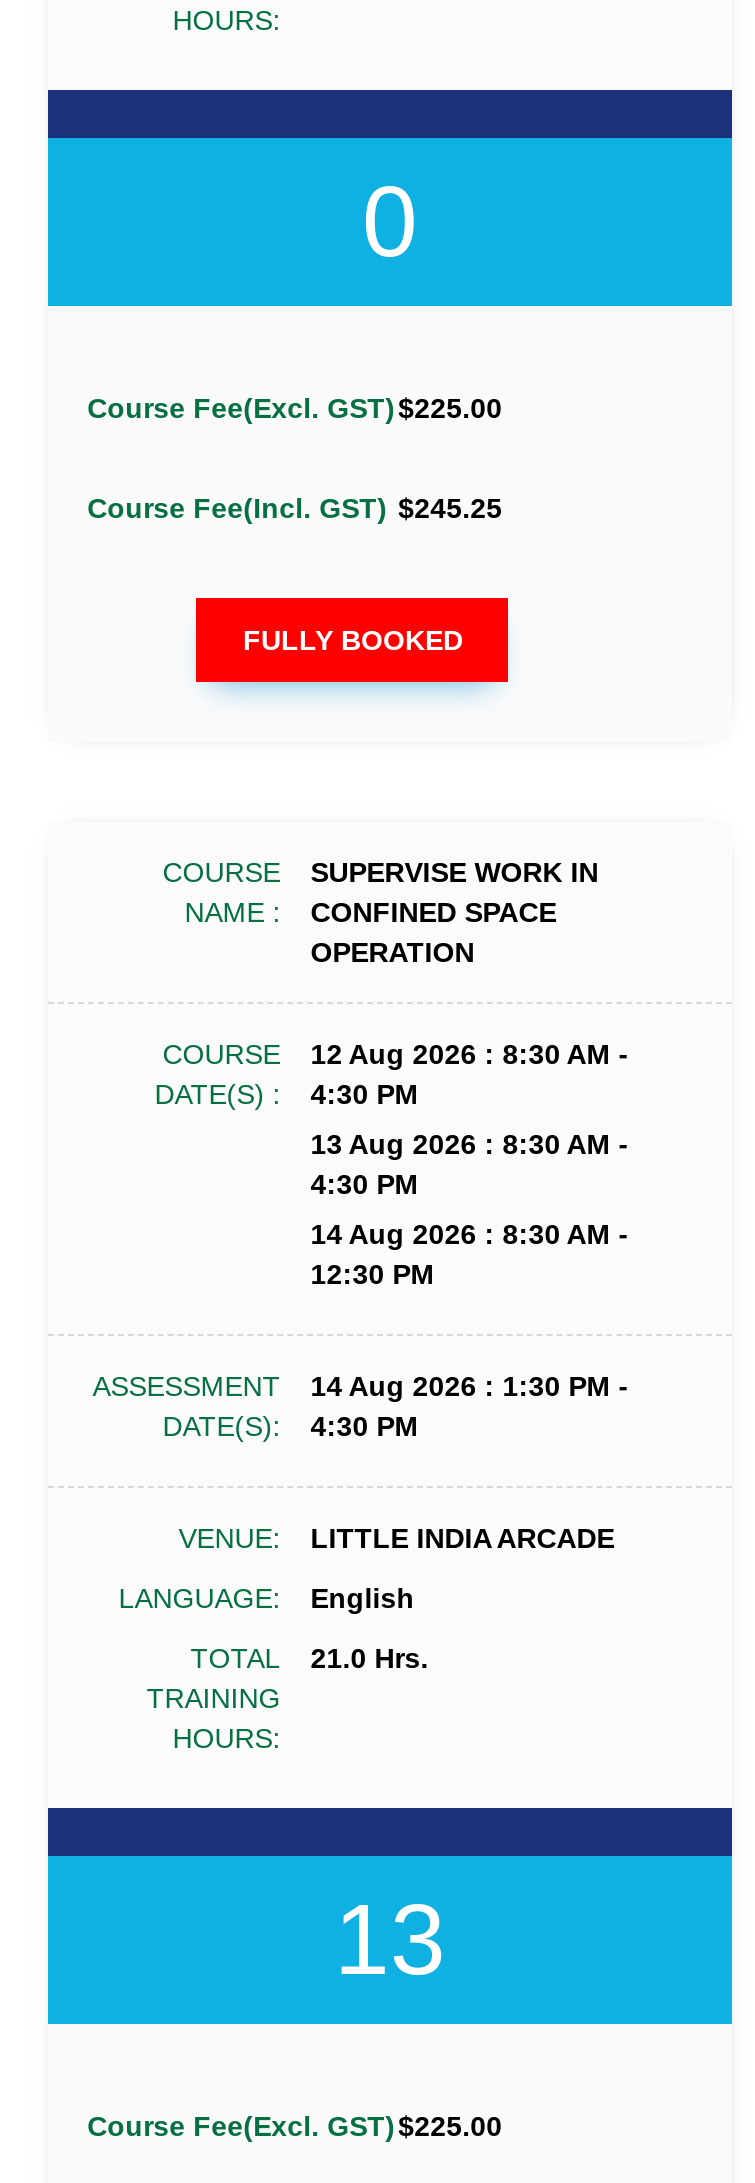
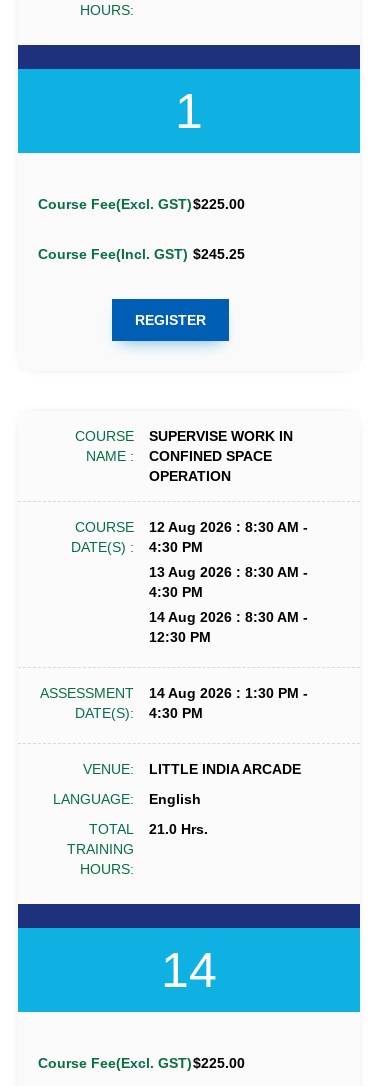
[362,166,418,278] 0 -> [175,83,203,139] 1
[243,624,463,656] FULLY BOOKED -> [135,312,206,328] REGISTER
[334,1884,446,1996] 13 -> [161,942,217,998] 14

